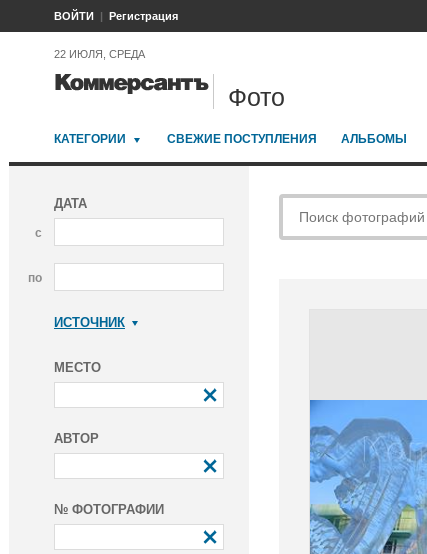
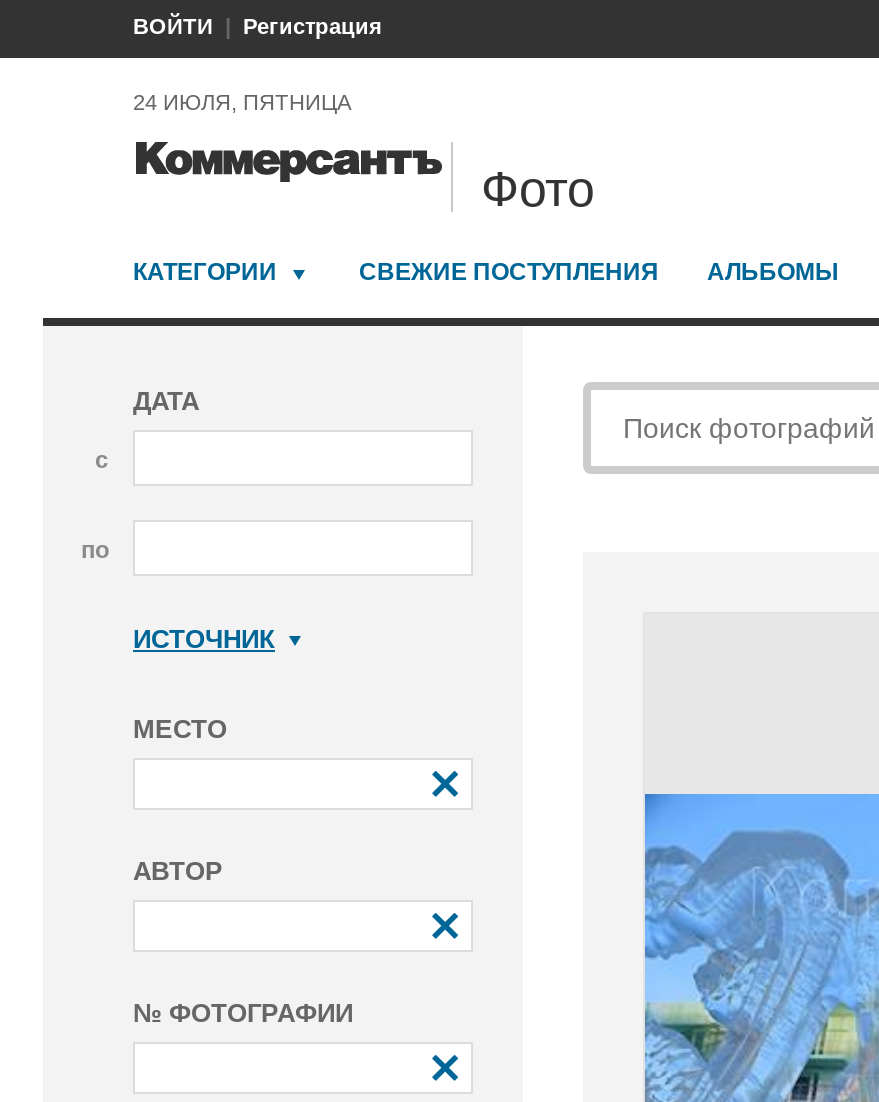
[54,48,145,60] 22 ИЮЛЯ, СРЕДА -> [133,90,351,114] 24 ИЮЛЯ, ПЯТНИЦА

